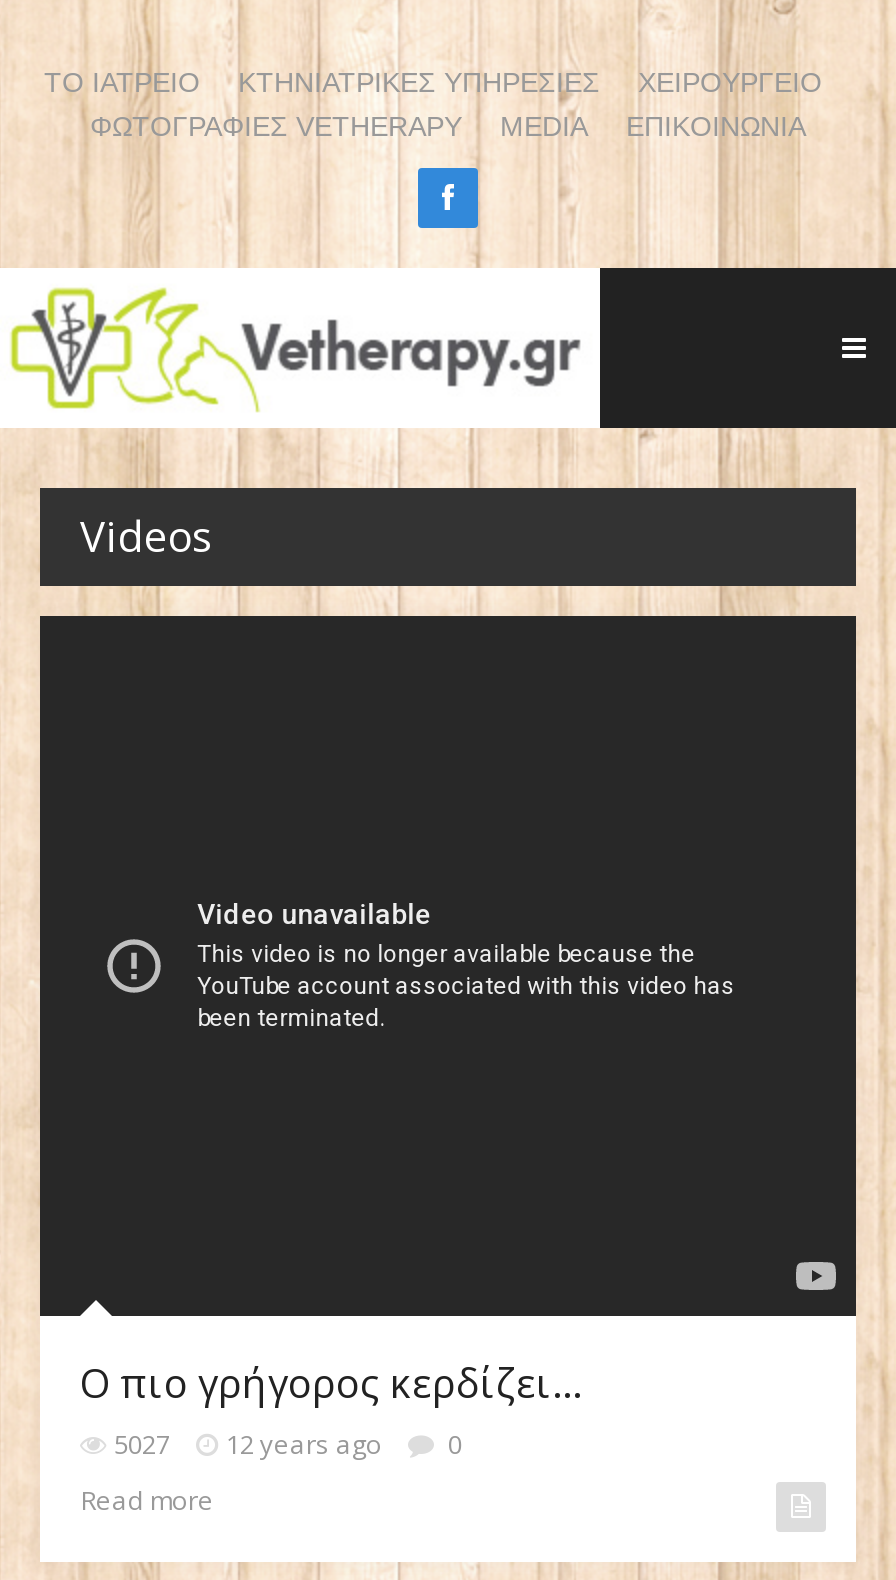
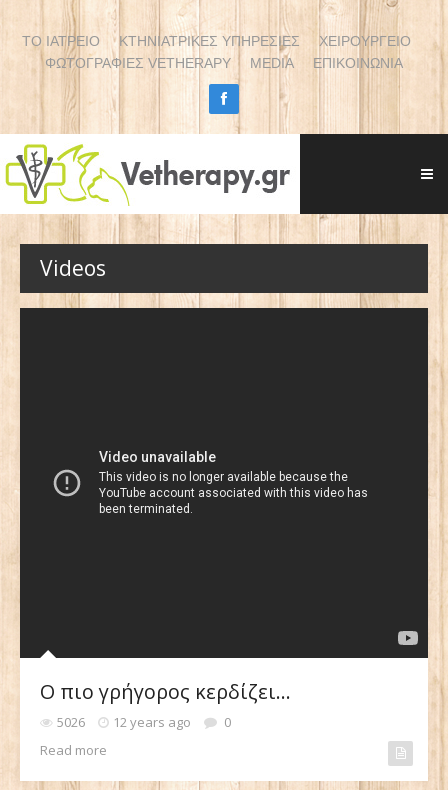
[114,1425,462,1461] 5027 12 years ago 0 -> [57,713,231,731] 5026 12 years ago 0

